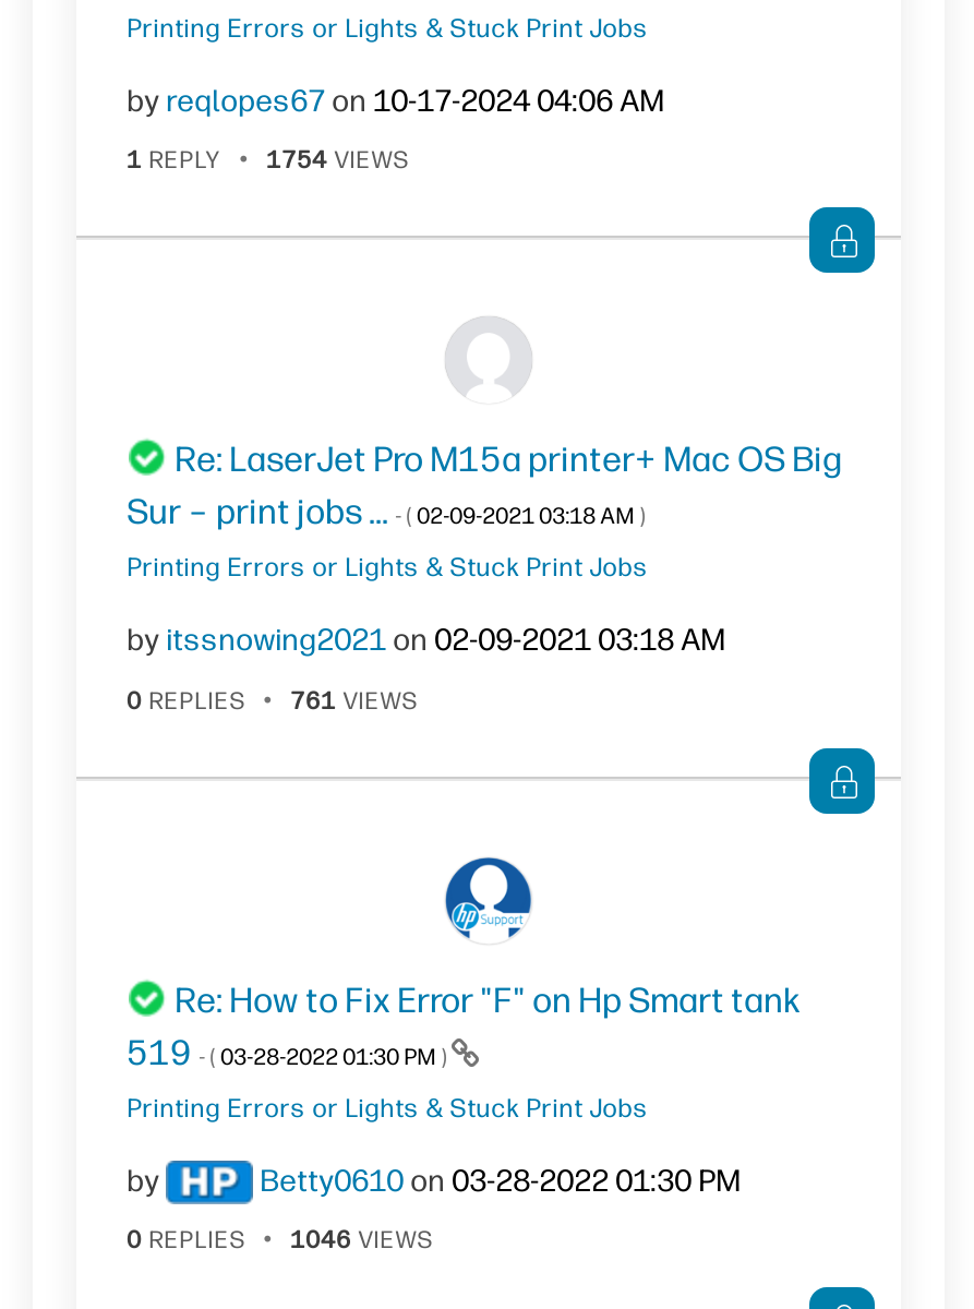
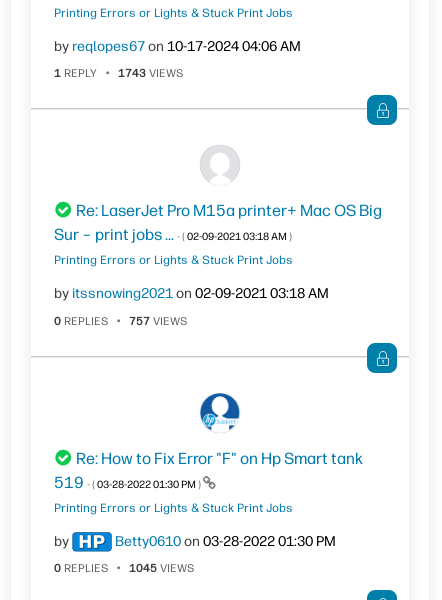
[127,146,408,175] 1 REPLY 1754 VIEWS -> [54,67,183,80] 1 REPLY 1743 VIEWS
[127,686,417,714] 0 REPLIES 761 VIEWS -> [54,314,187,327] 0 REPLIES 757 VIEWS
[127,1226,432,1254] 0 REPLIES 1046 VIEWS -> [54,562,194,575] 0 REPLIES 1045 VIEWS

